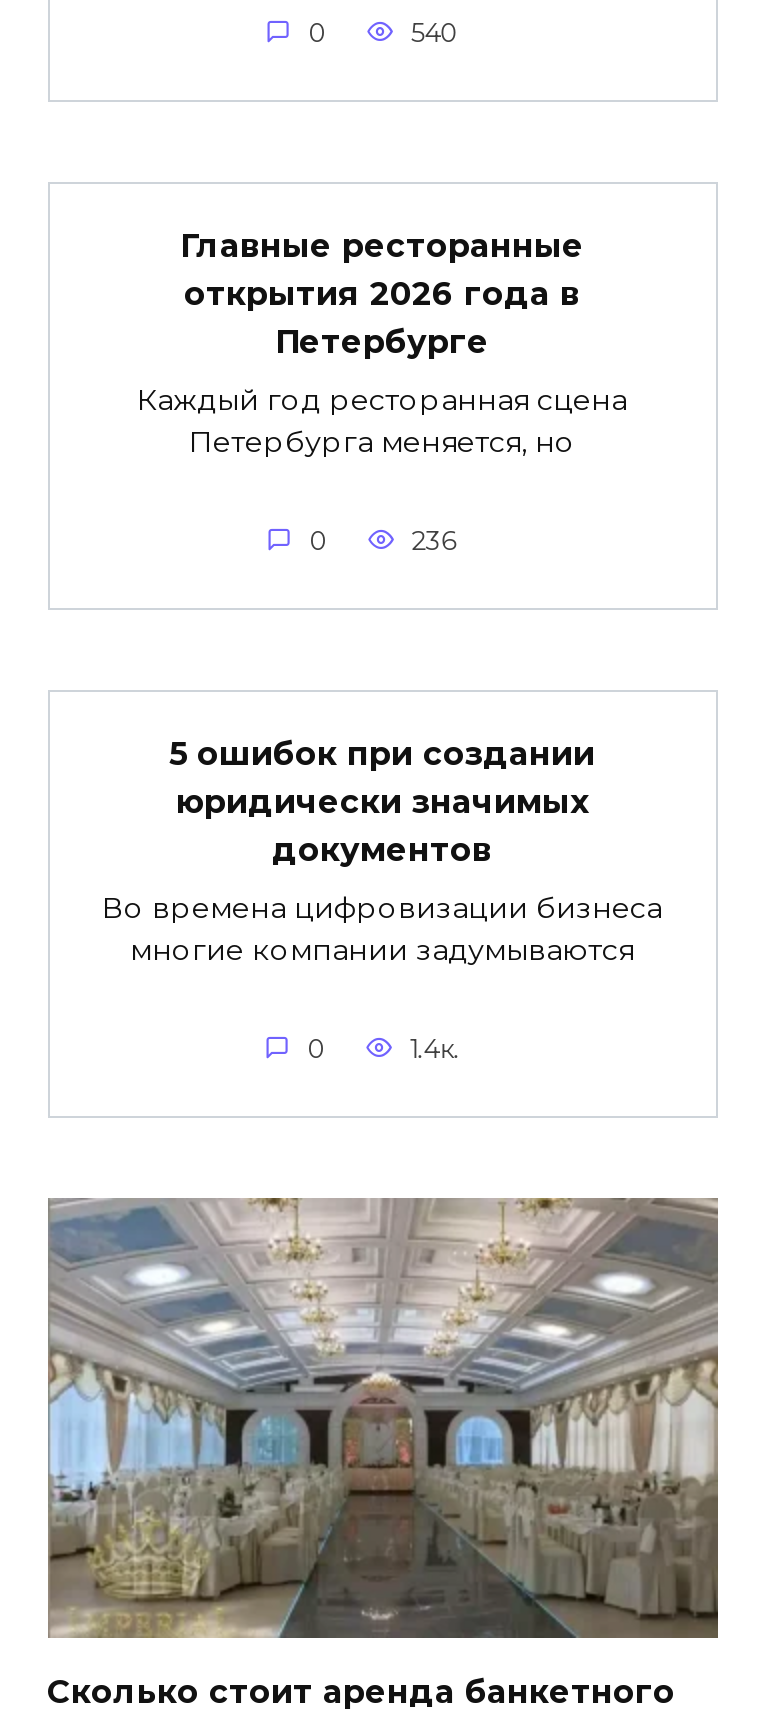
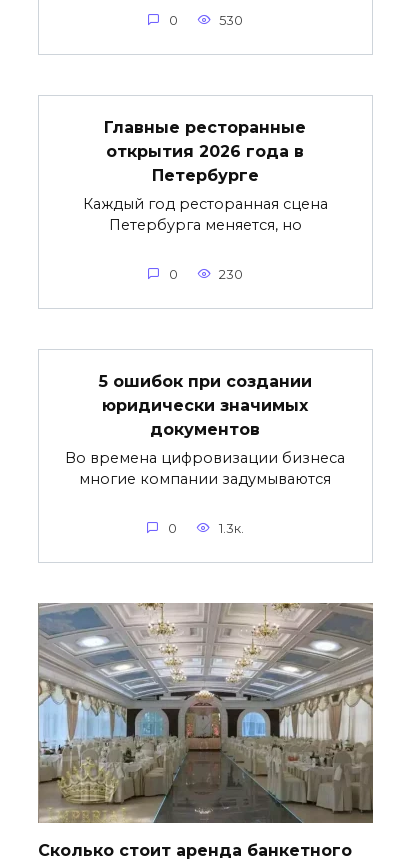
[410,18,458,48] 540 -> [219,13,243,28] 530
[412,526,458,556] 236 -> [219,267,243,282] 230
[410,1034,460,1064] 1.4к. -> [219,521,244,536] 1.3к.

